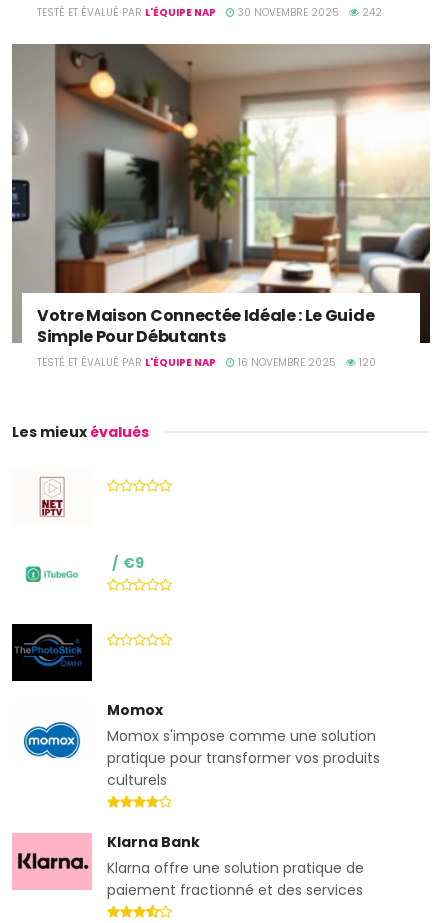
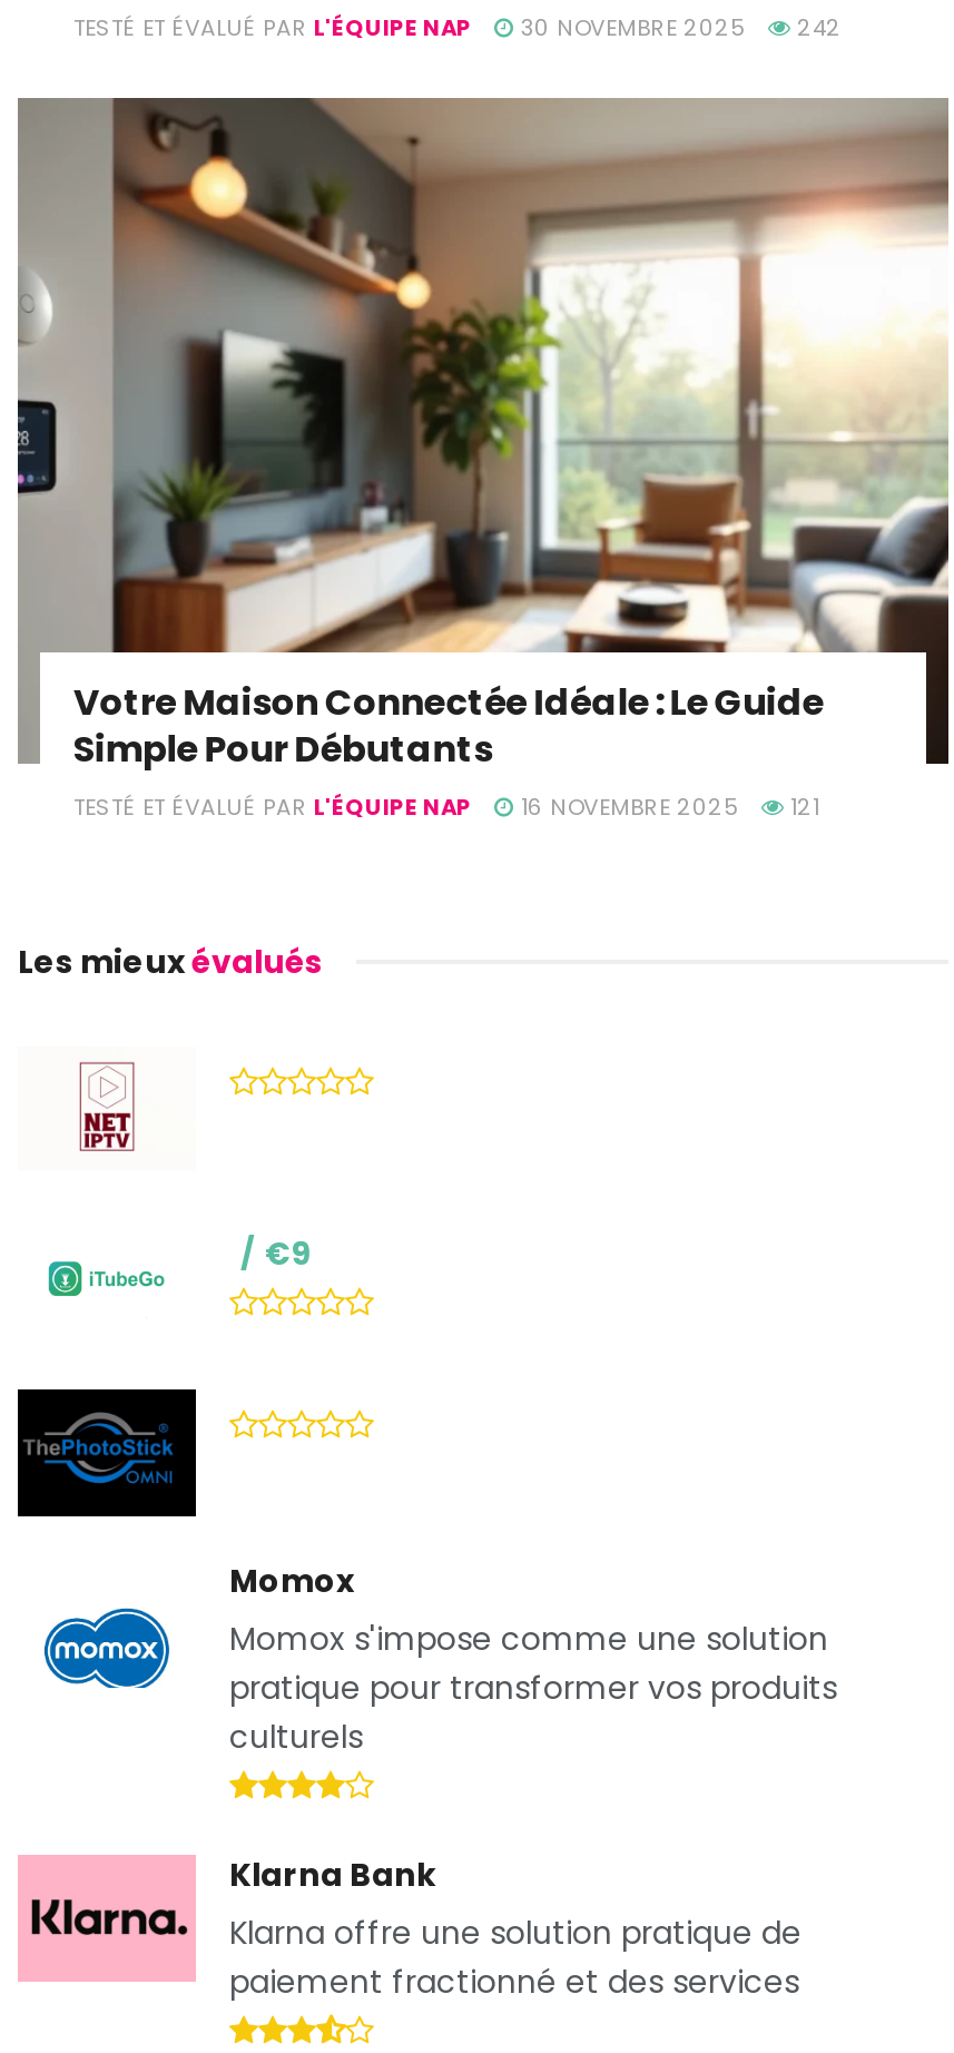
[37,354,376,369] TESTÉ ET ÉVALUÉ PAR L'ÉQUIPE NAP 16 NOVEMBRE 2025 120 -> [73,789,819,823] TESTÉ ET ÉVALUÉ PAR L'ÉQUIPE NAP 16 NOVEMBRE 2025 121

